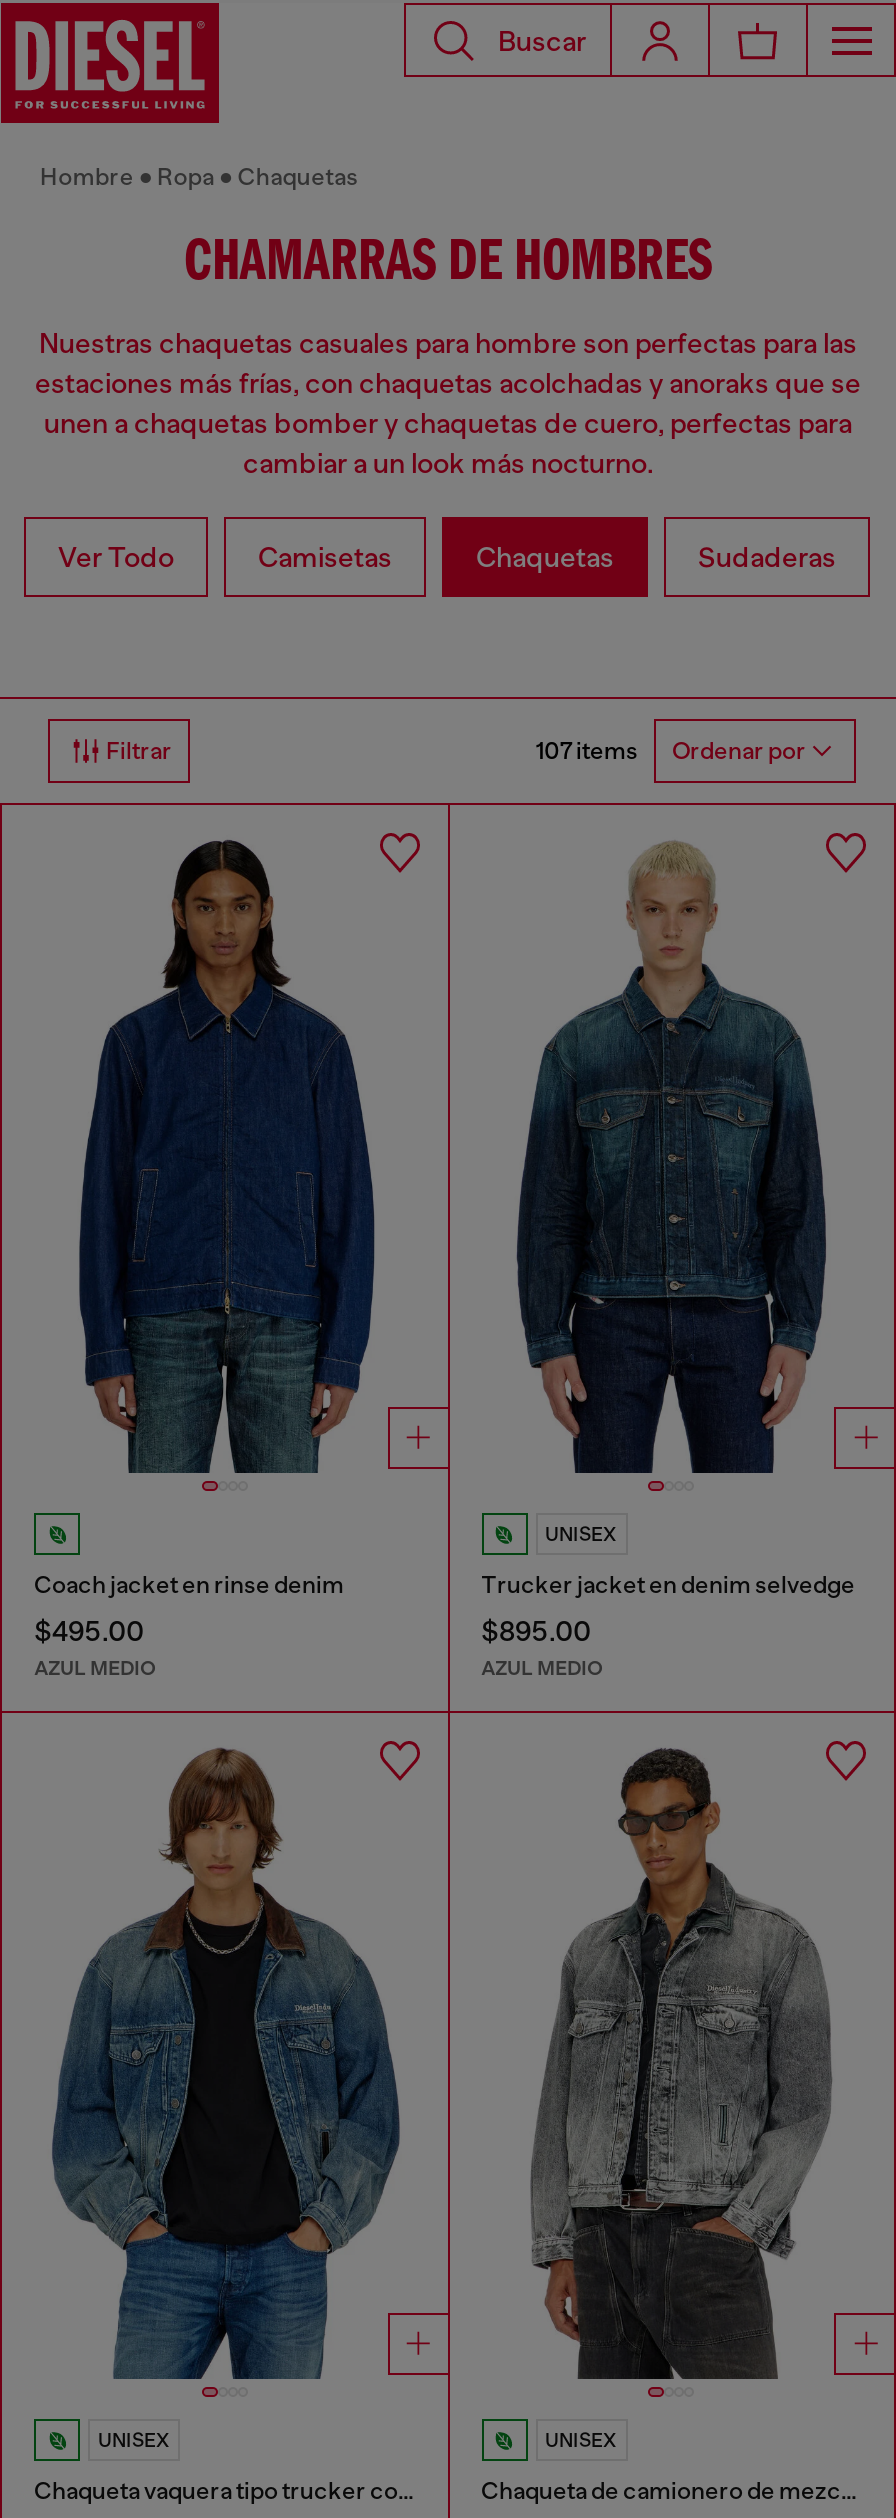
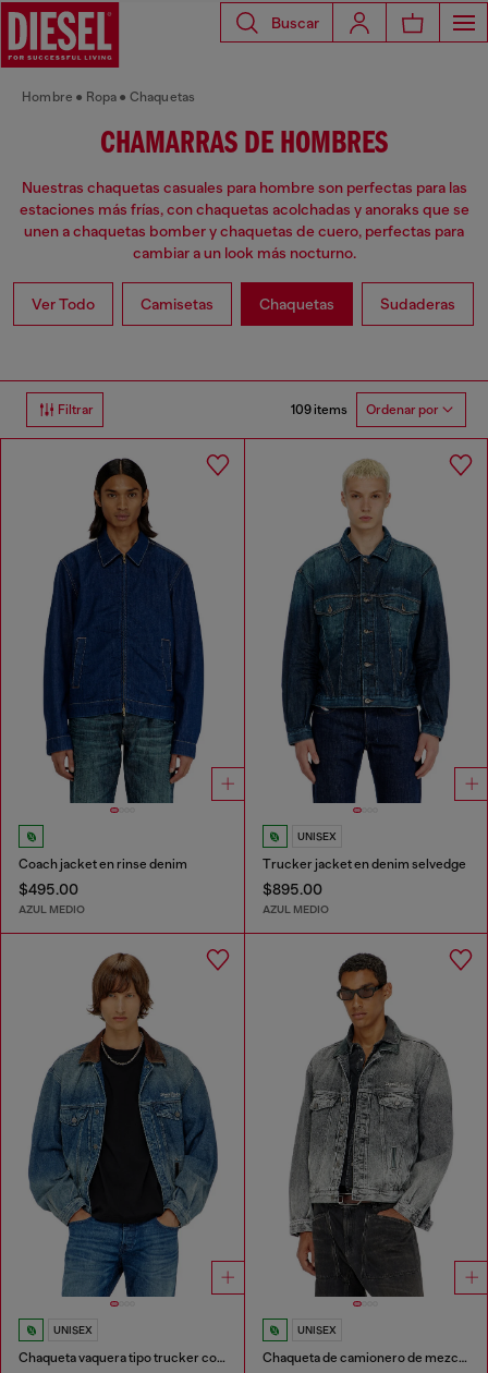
[536,737,806,766] 107 items Ordenar por -> [291,402,439,418] 109 items Ordenar por

